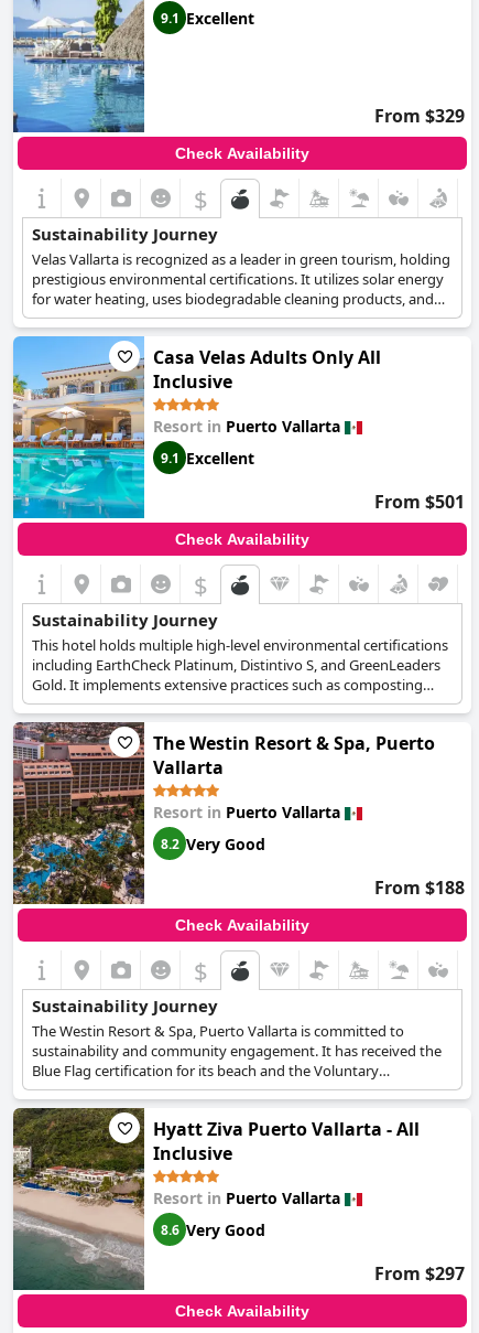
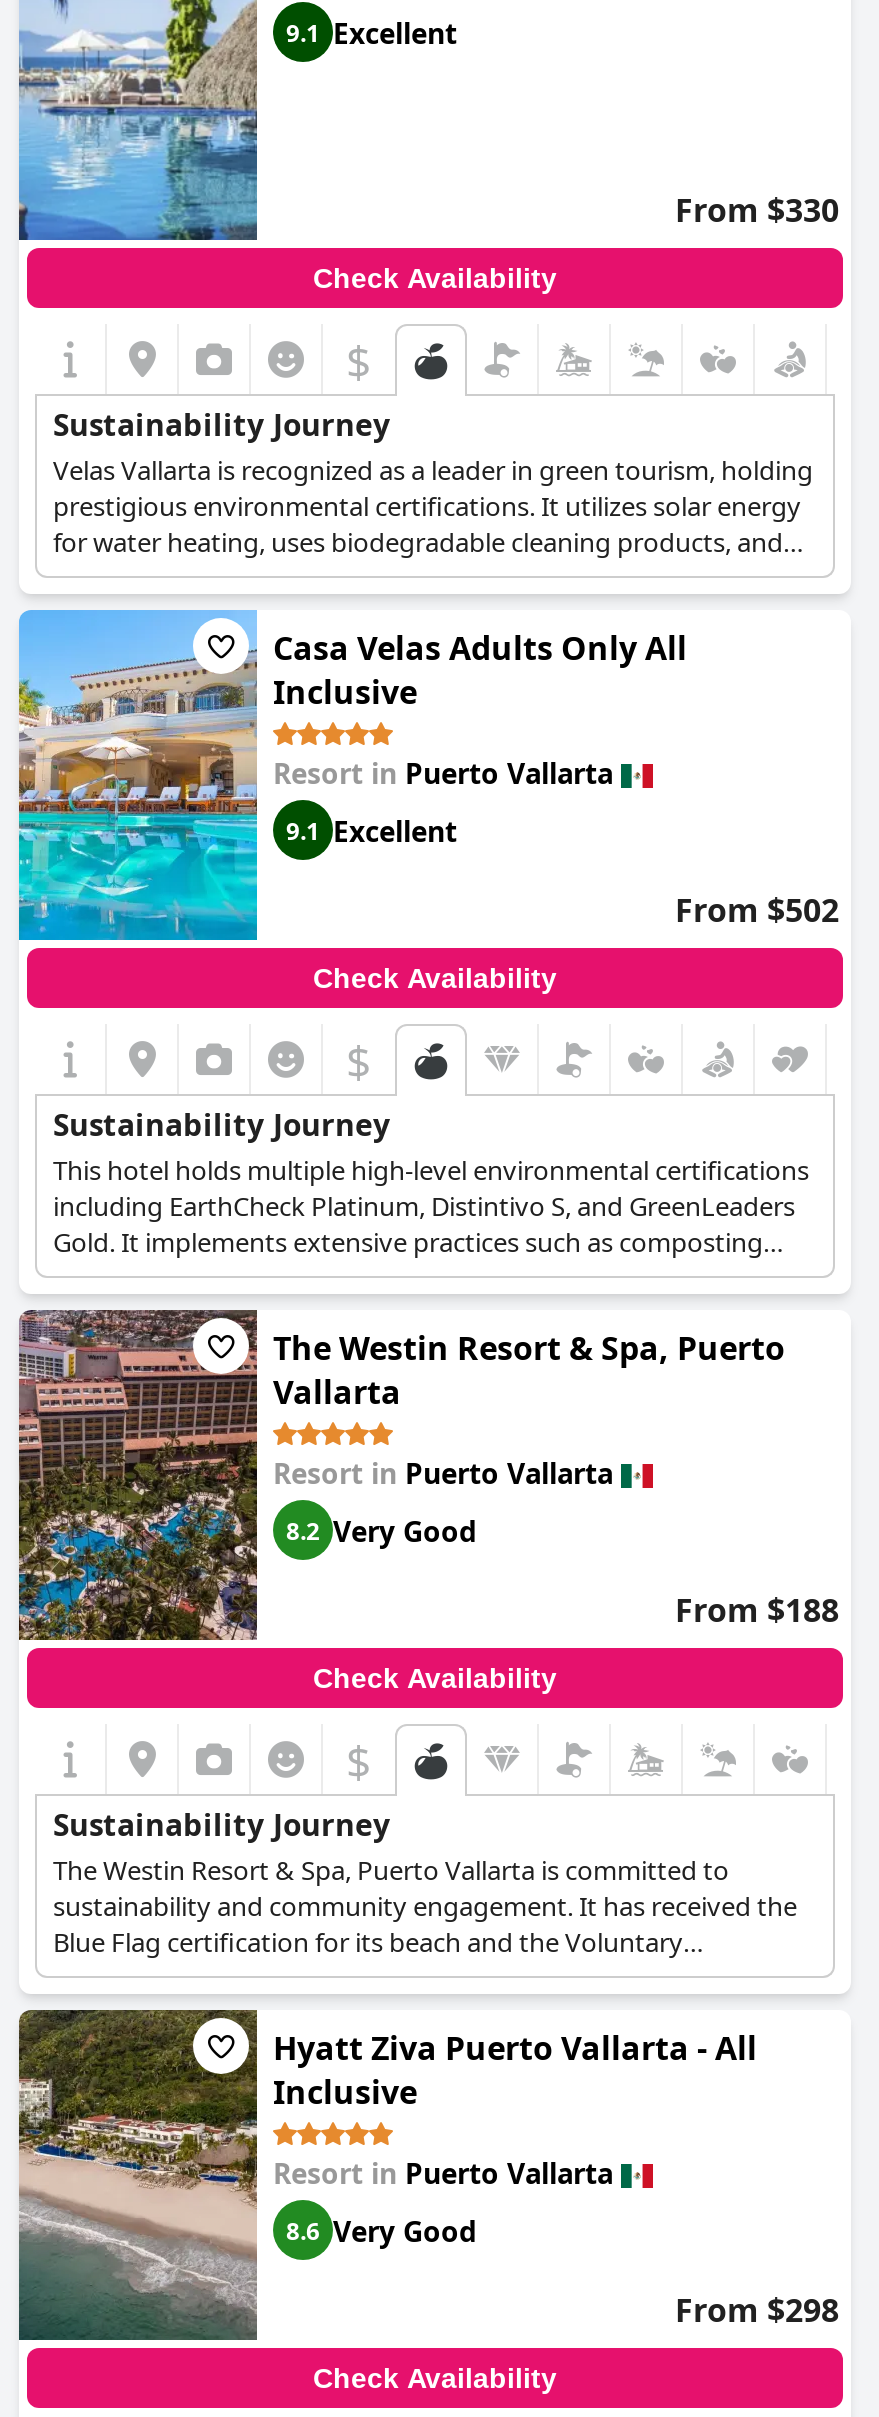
[374,104,465,128] From $329 -> [675,188,839,232] From $330
[374,490,465,514] From $501 -> [675,888,839,932] From $502
[374,1261,465,1286] From $297 -> [675,2288,839,2332] From $298

